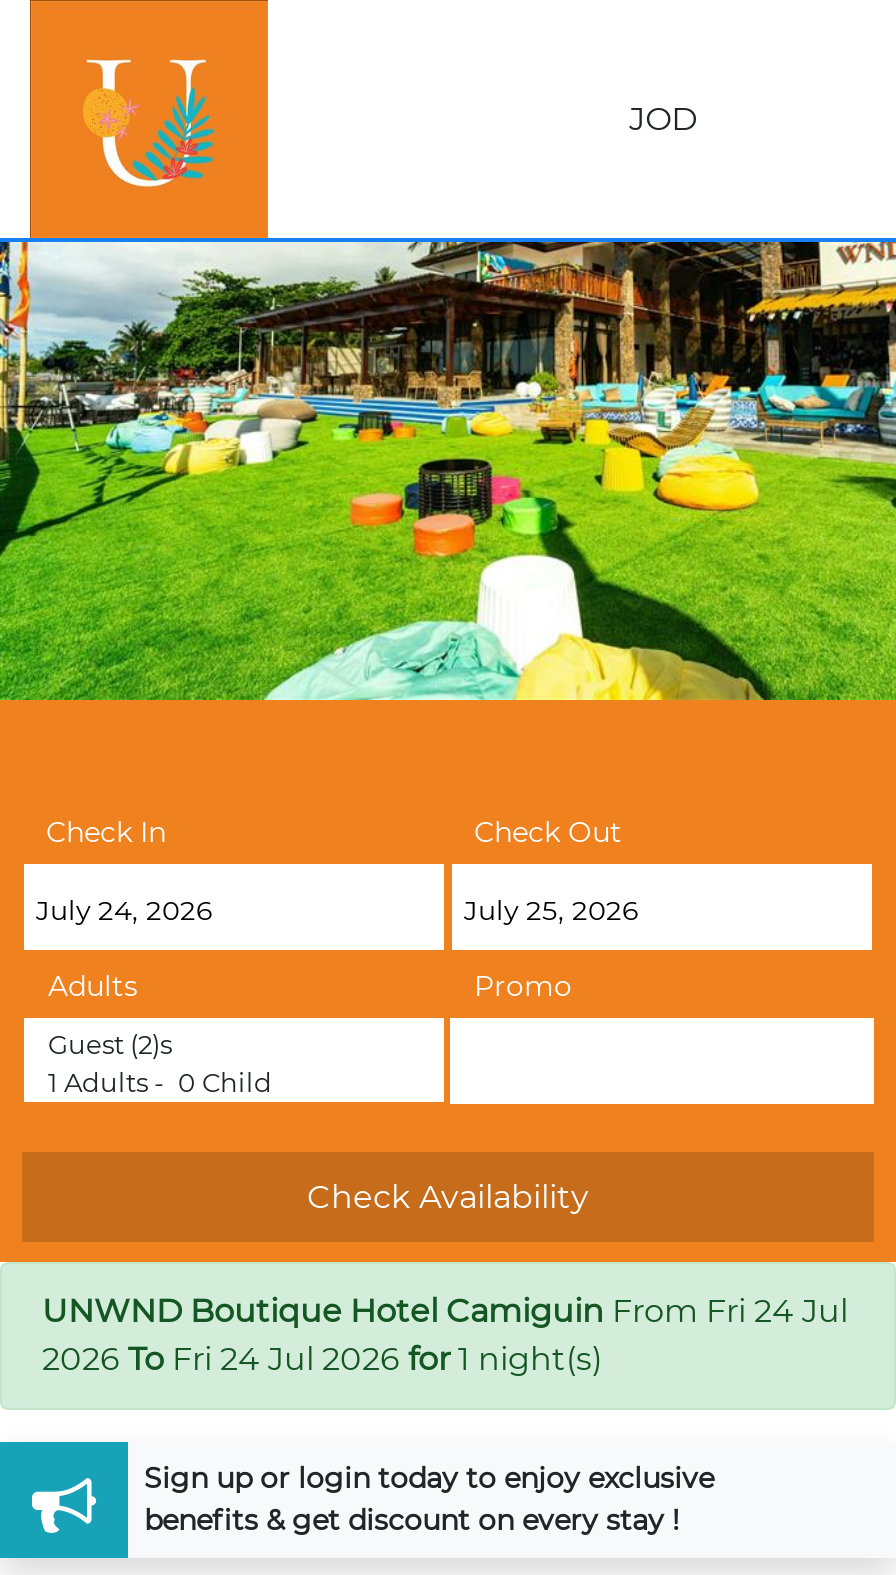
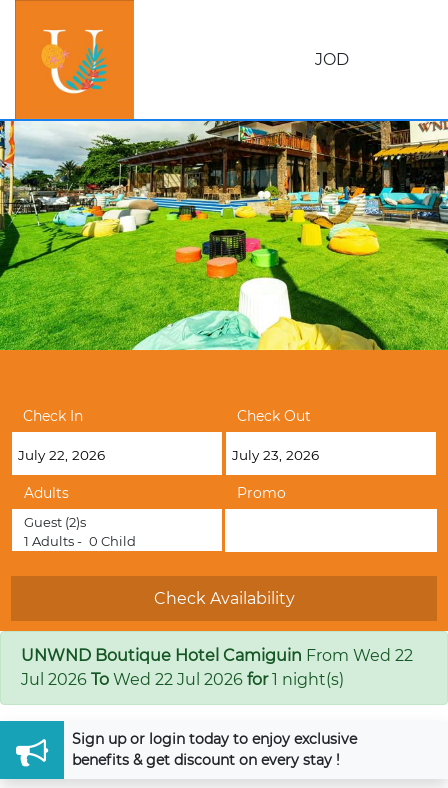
[42,1292,848,1378] UNWND Boutique Hotel Camiguin From Fri 24 Jul | 2026 To Fri 24 Jul 2026 for 1 night(s) -> [21,646,413,689] UNWND Boutique Hotel Camiguin From Wed 22 | Jul 2026 To Wed 22 Jul 2026 for 1 night(s)

